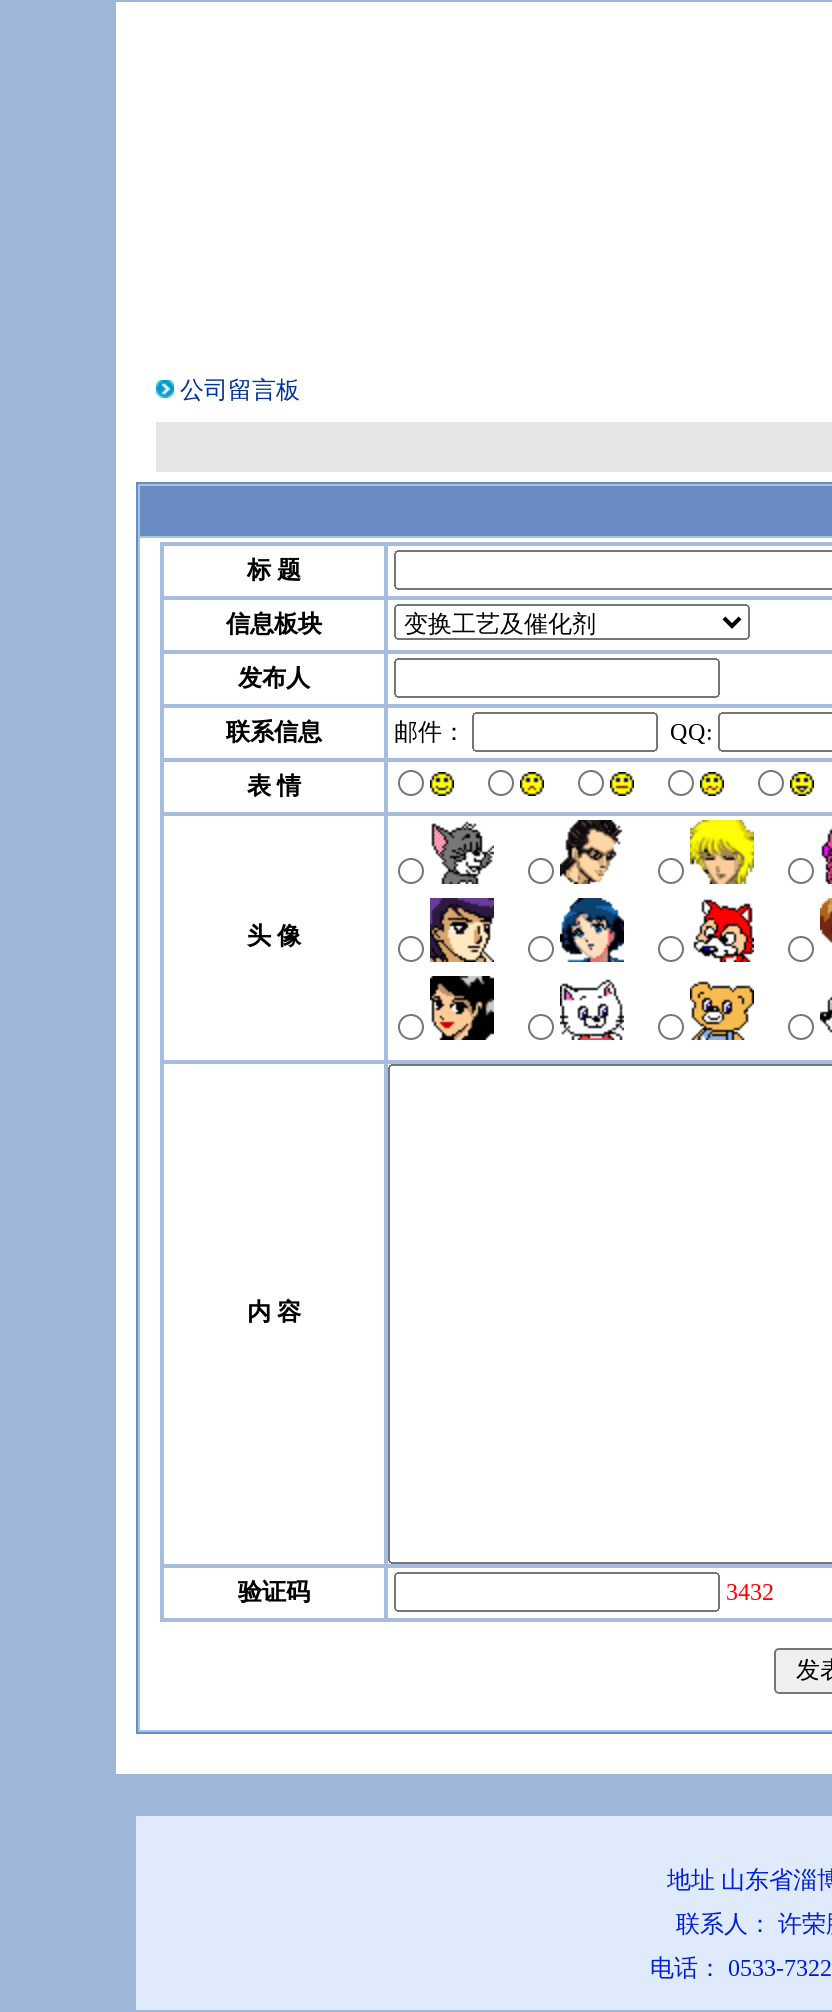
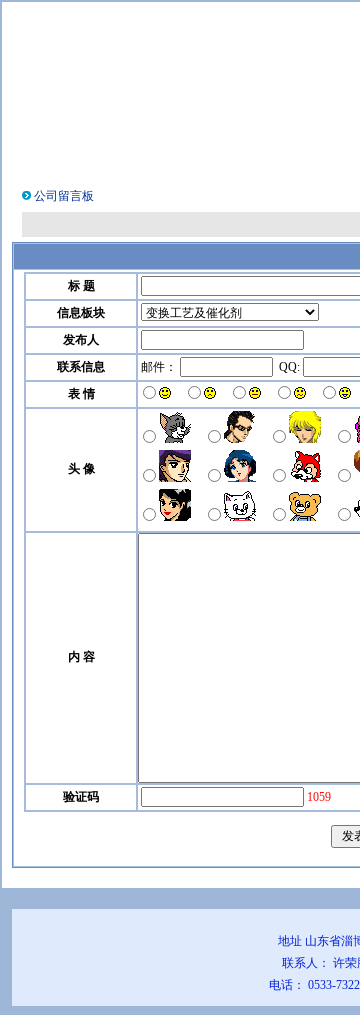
[726,1578,774,1606] 3432 -> [307,790,331,804] 1059

